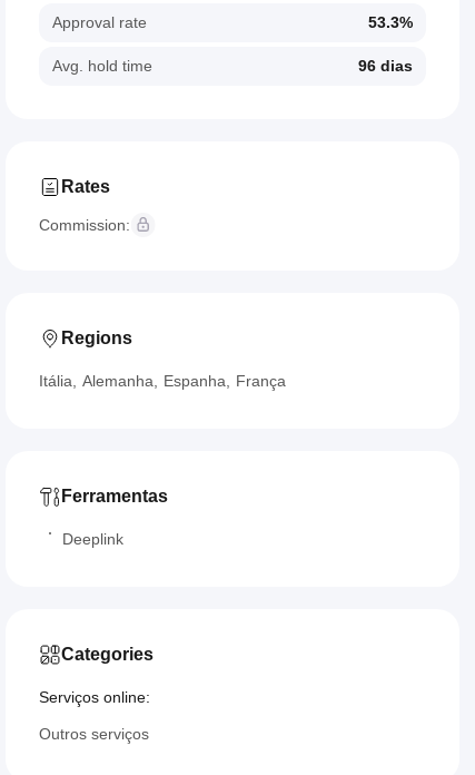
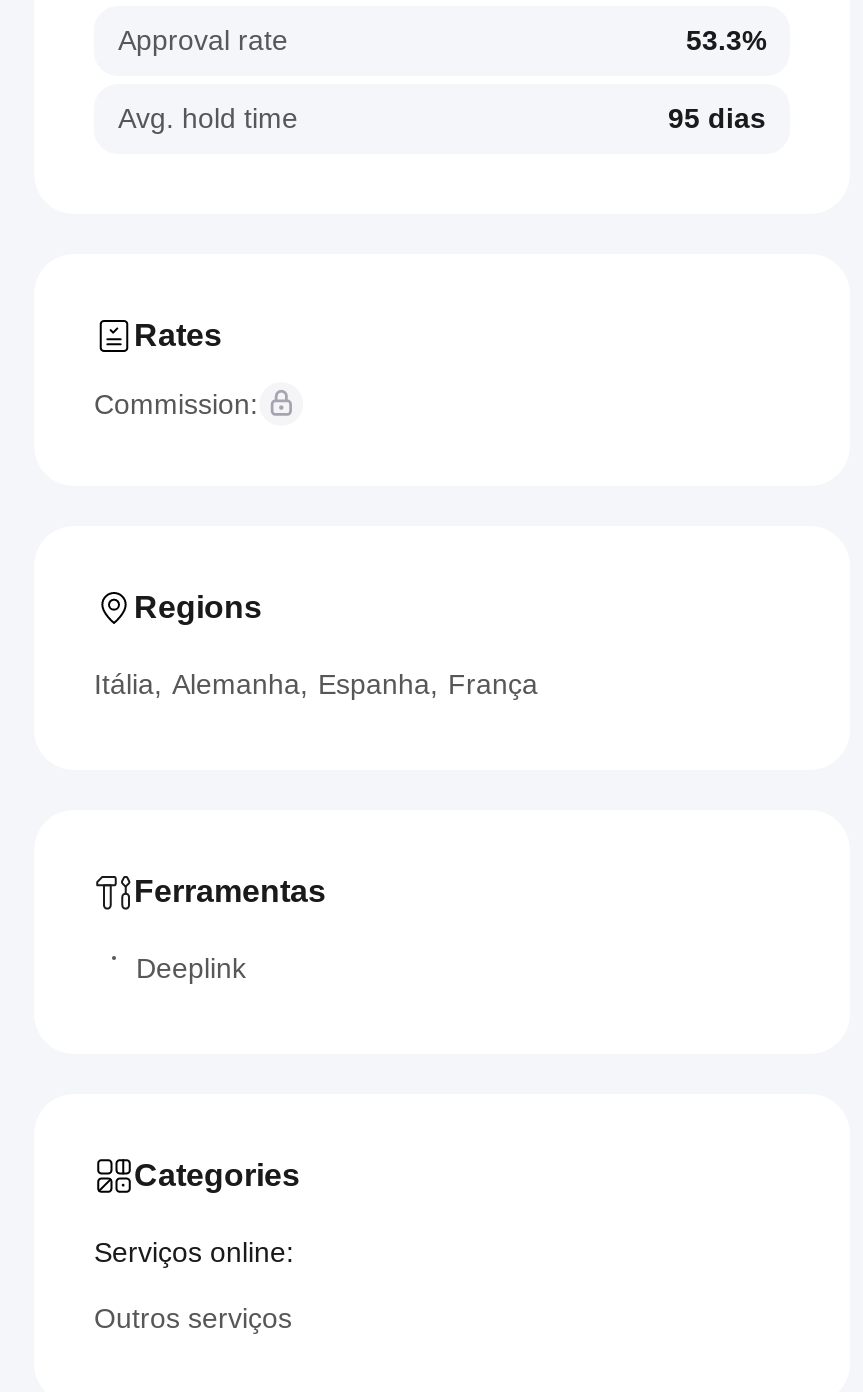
[358,57,413,75] 96 dias -> [668,102,766,134] 95 dias

